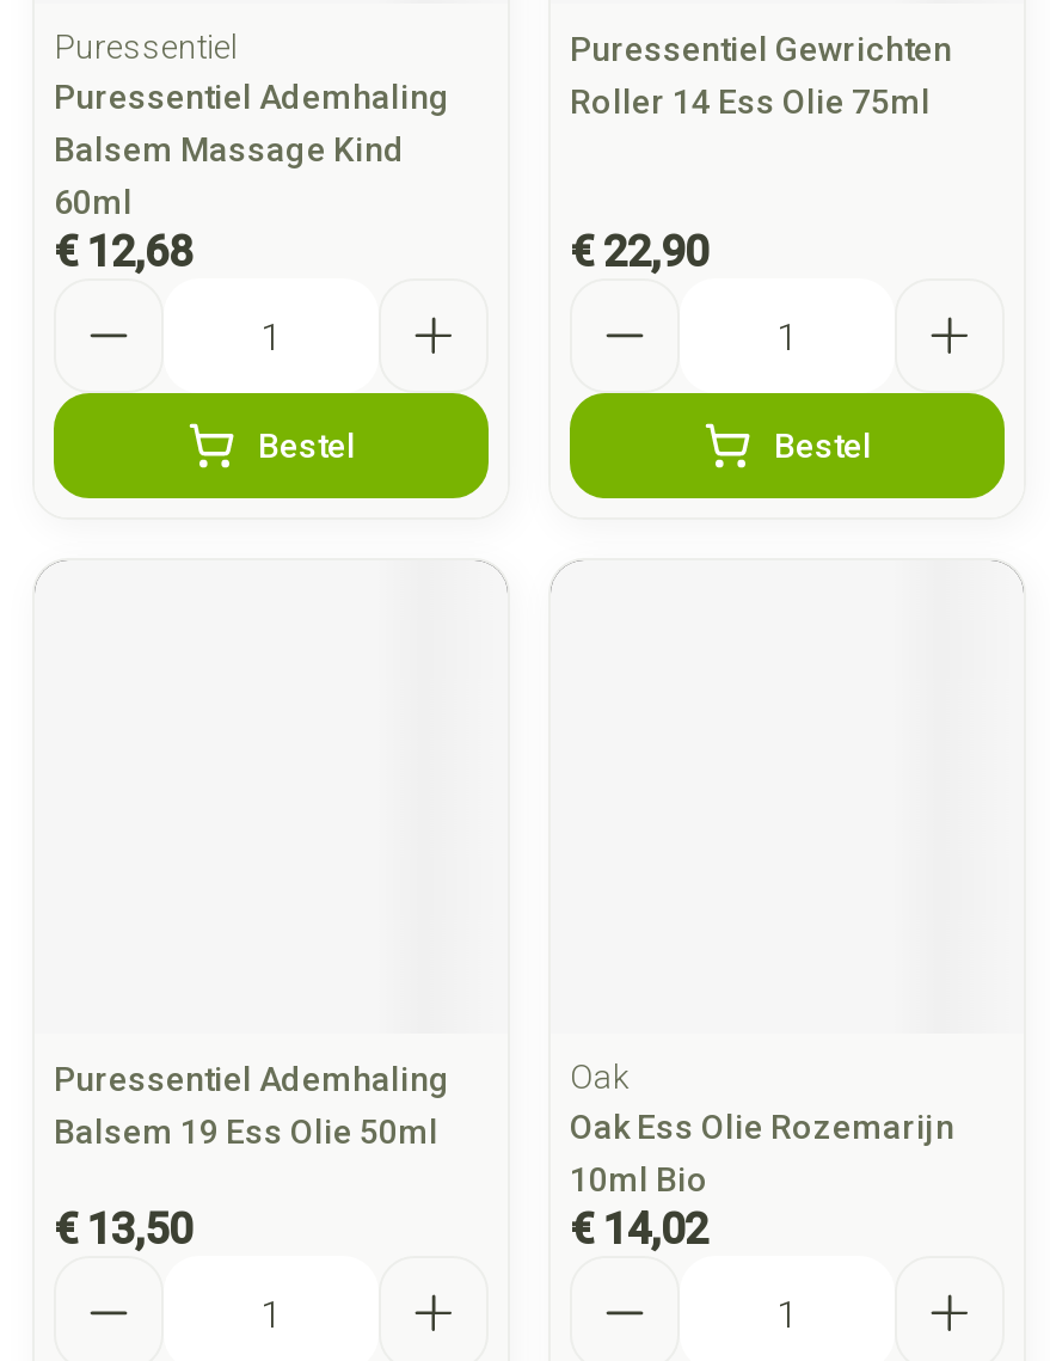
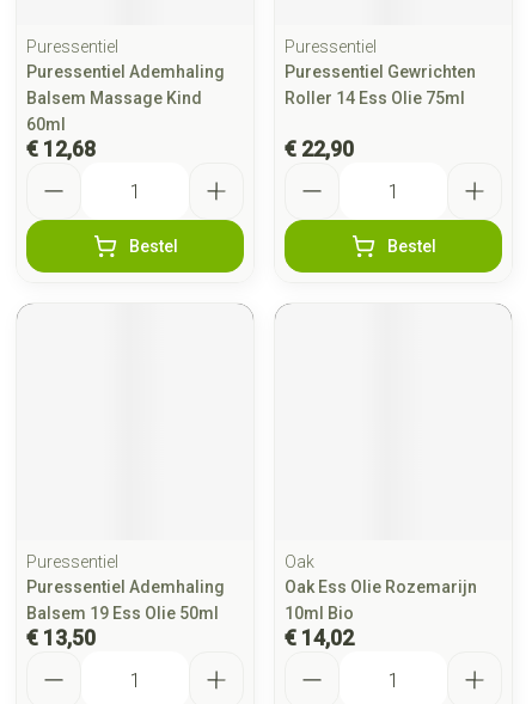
moved [570,30,952,121] -> [285,62,476,108]: Puressentiel Gewrichten | Roller 14 Ess Olie 75ml
none -> [285,37,377,56] Puressentiel
moved [54,1060,450,1151] -> [26,577,225,623]: Puressentiel Ademhaling | Balsem 19 Ess Olie 50ml
none -> [26,552,118,571] Puressentiel

